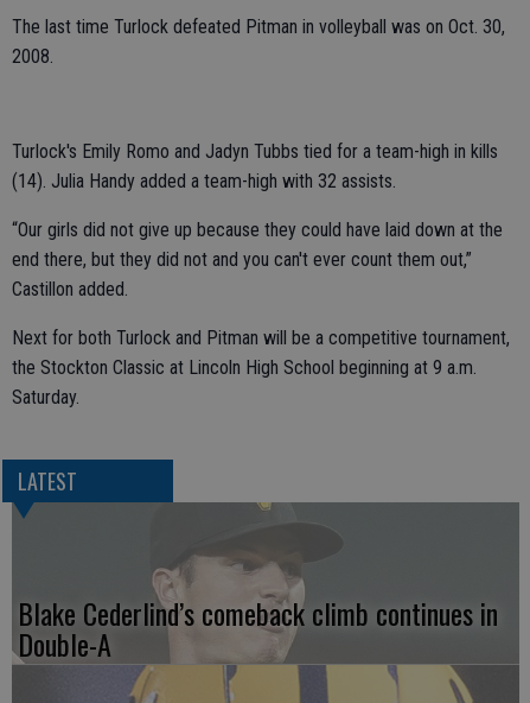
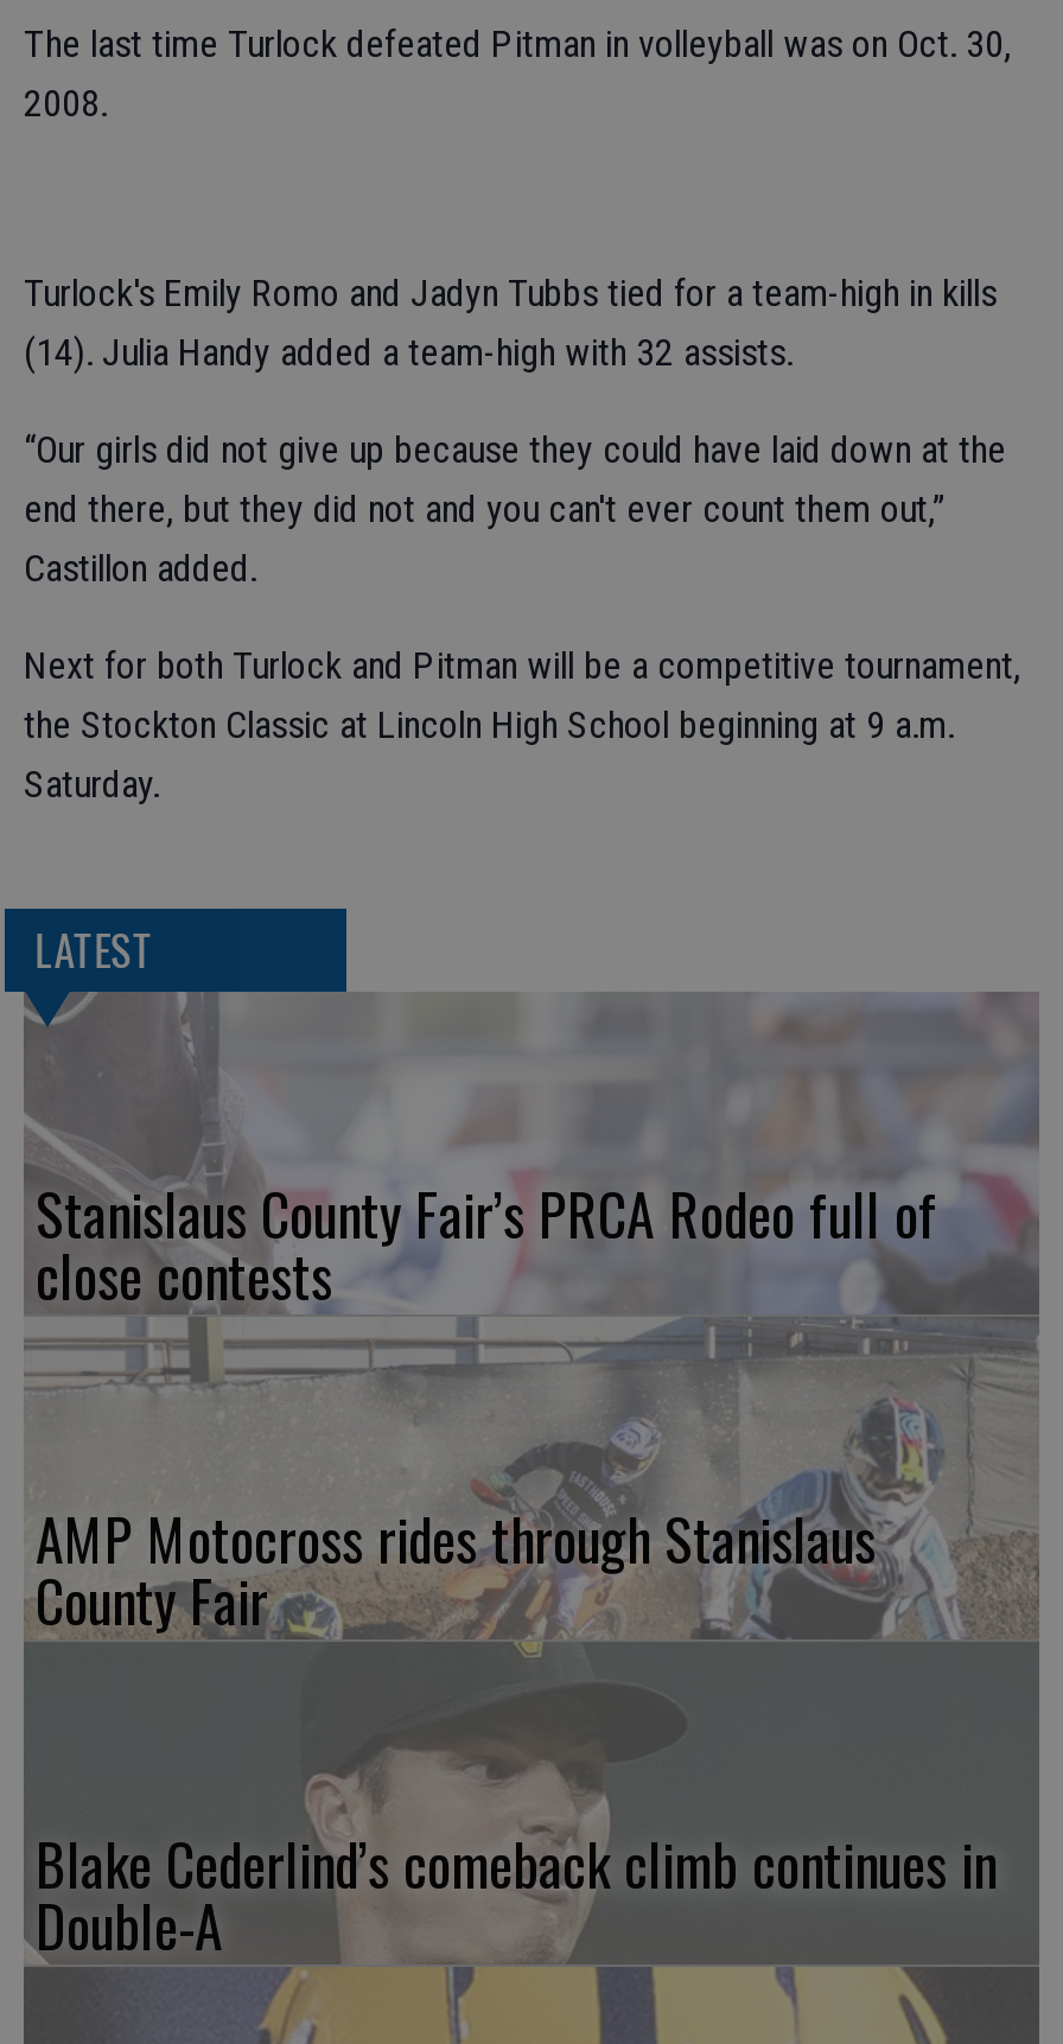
none -> [9,988,1039,1643] [image] | Stanislaus County Fair’s PRCA Rodeo full of | close contests | AMP Motocross rides through Stanislaus | County Fair

